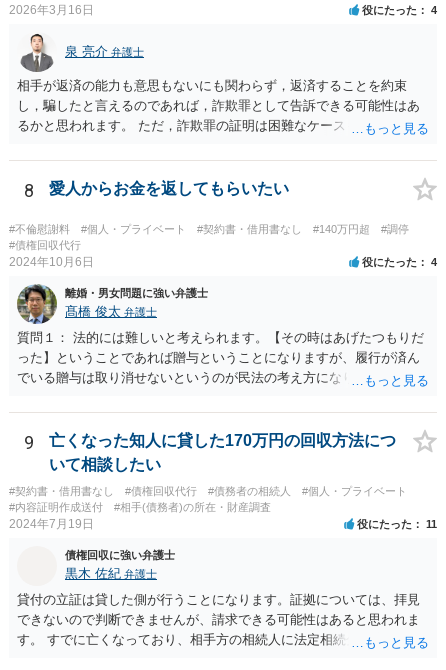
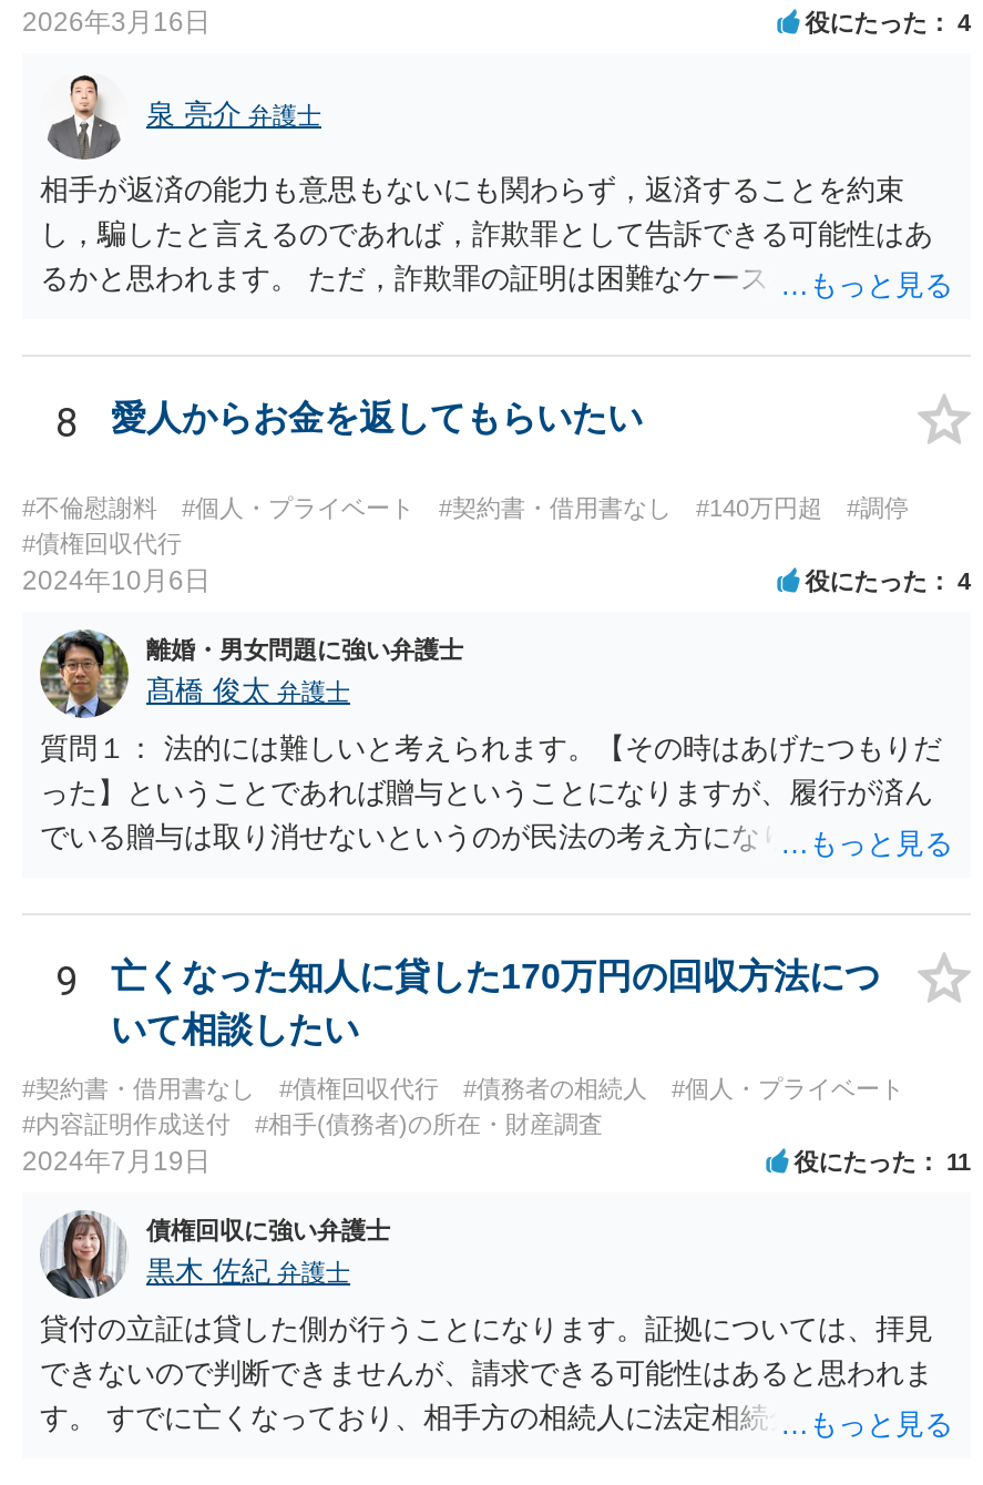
none -> [40,1208,129,1301] [image]

